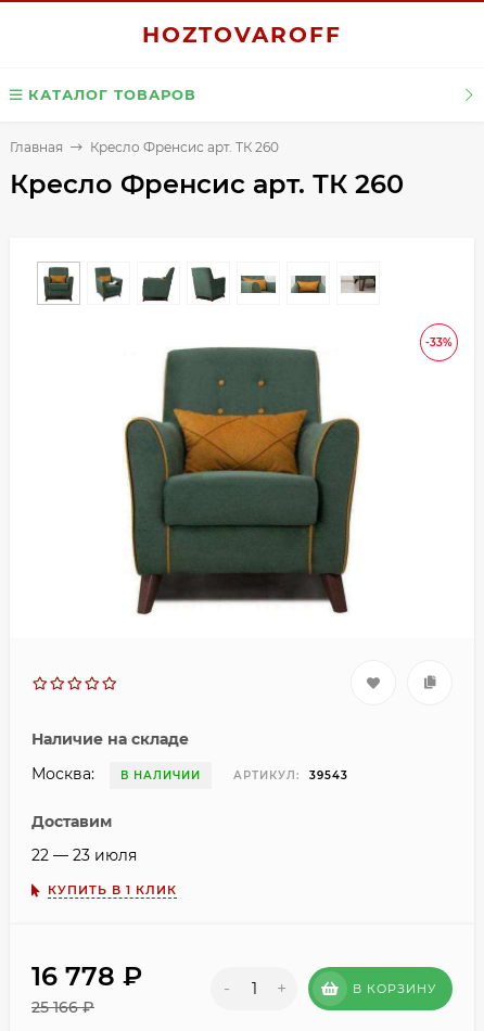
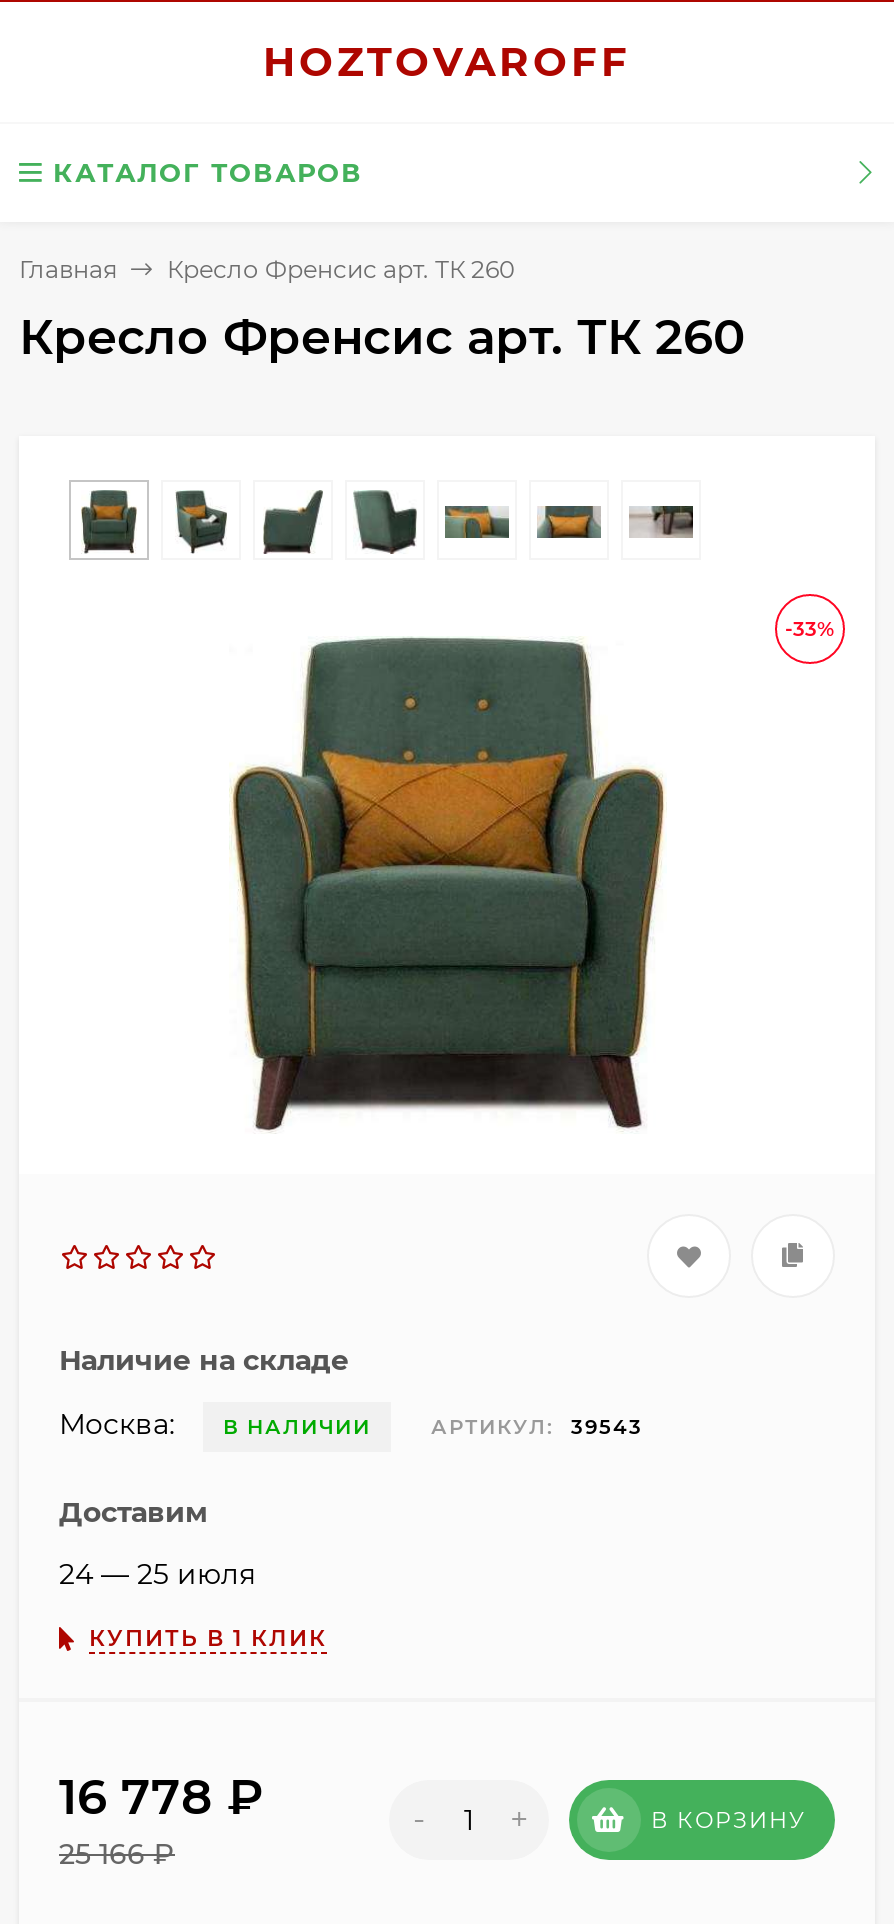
[31,845,137,865] 22 — 23 июля -> [59,1556,255,1592] 24 — 25 июля

